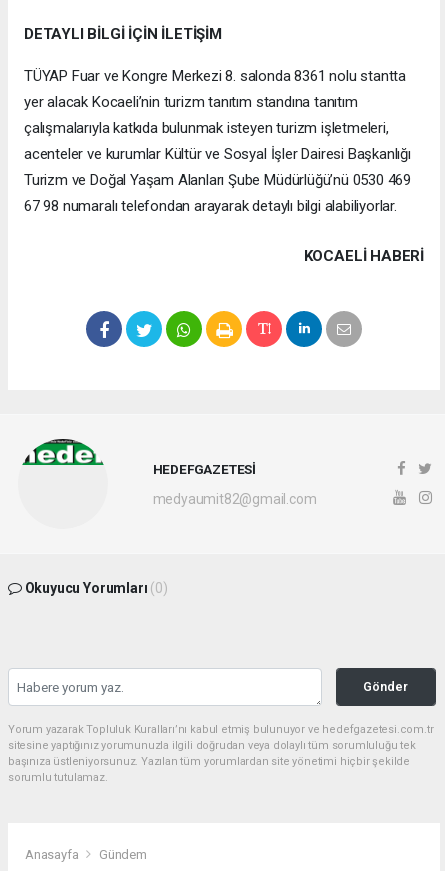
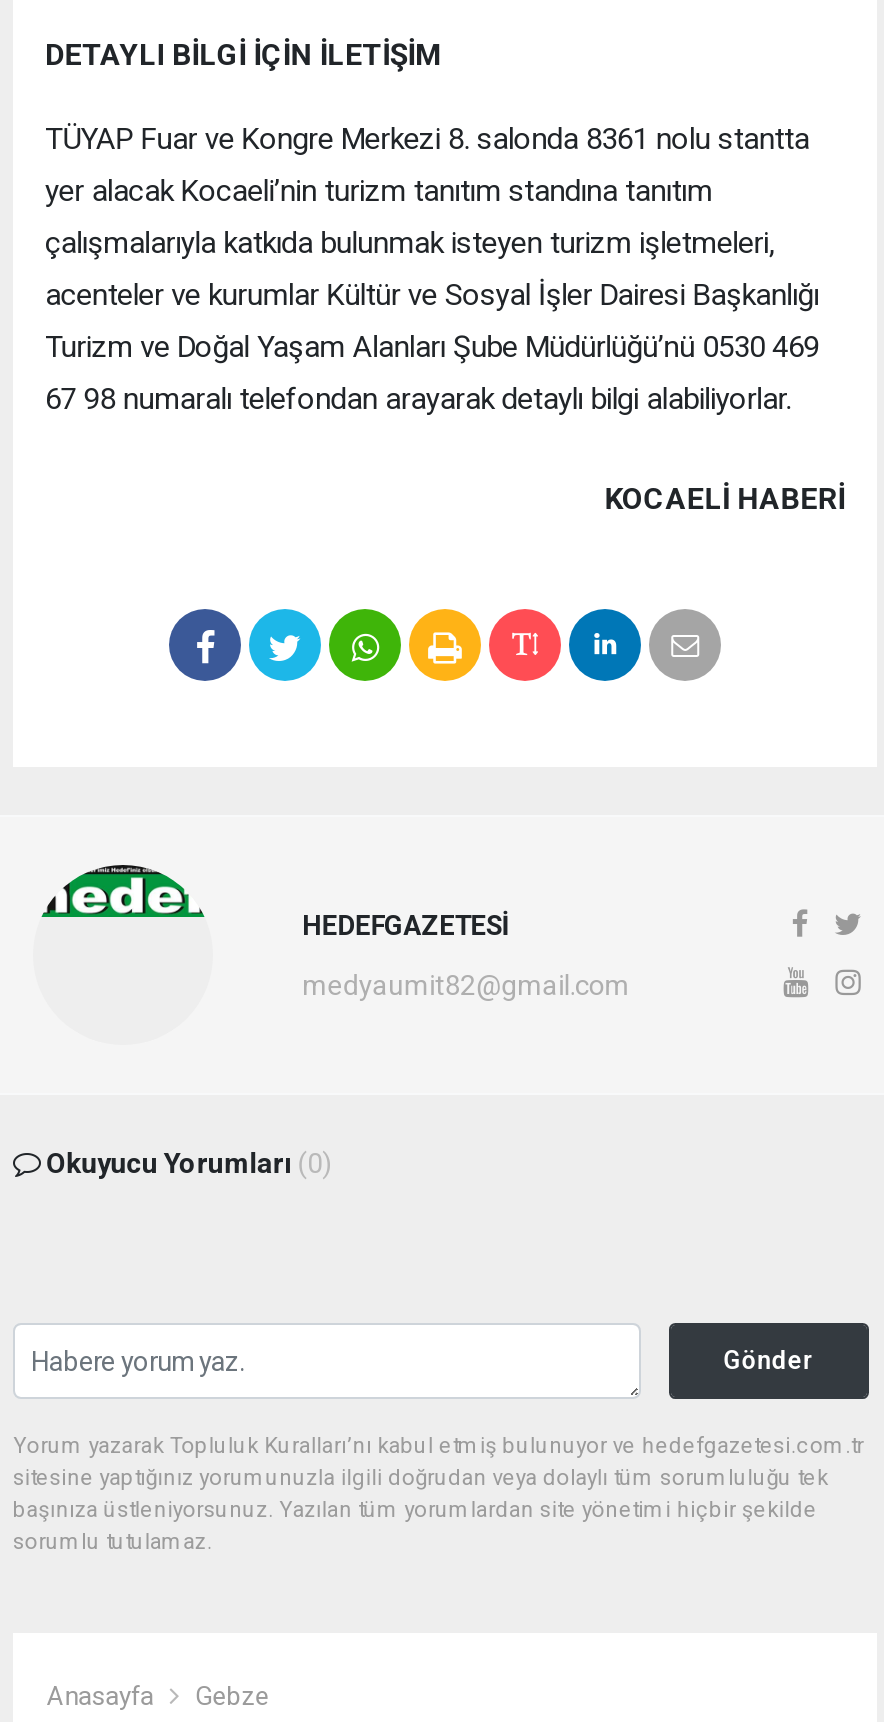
[99,847,147,862] Gündem -> [195,1680,269,1710] Gebze

